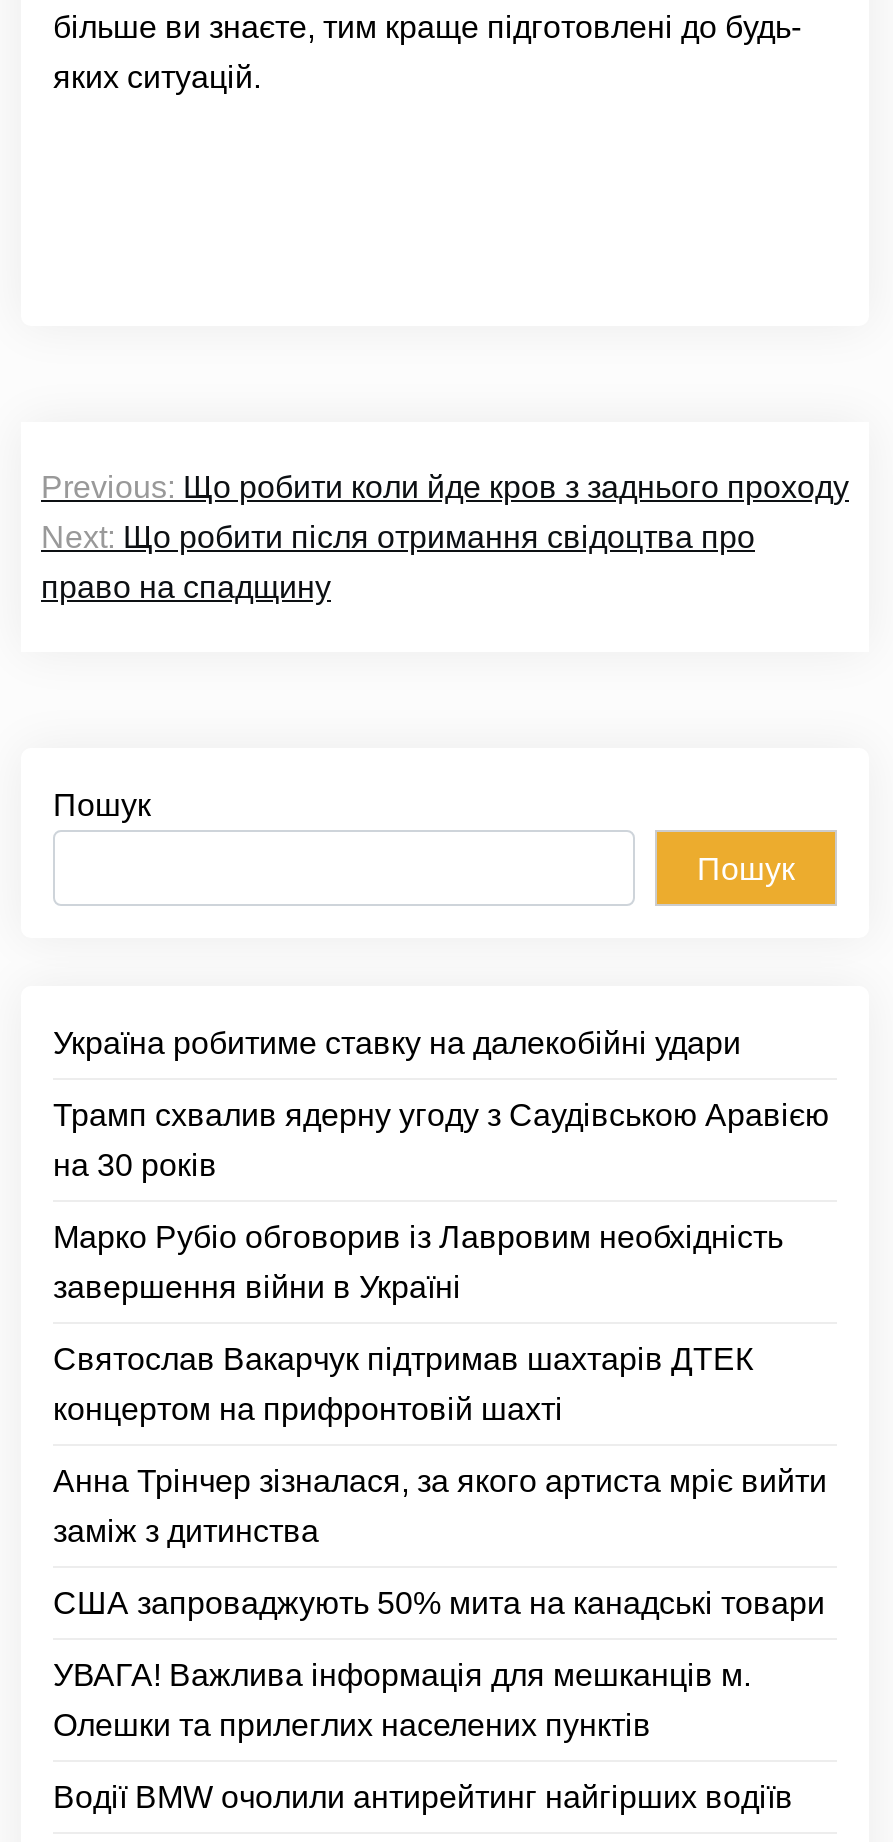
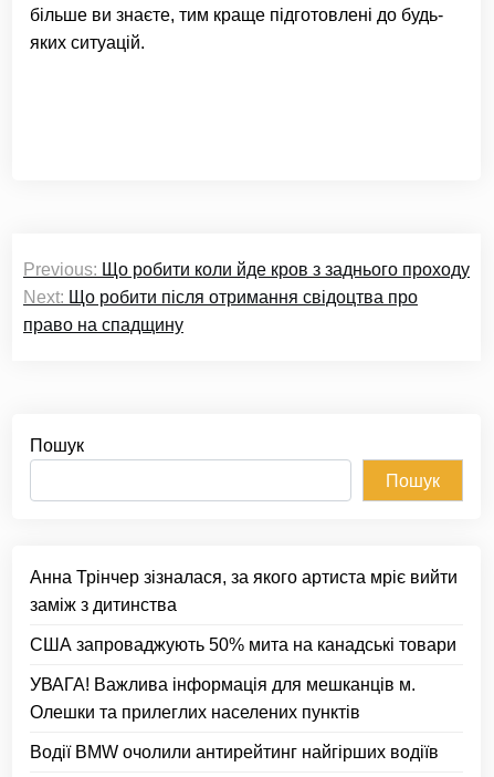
[53,1026,829,1426] Україна робитиме ставку на далекобійні удари | Трамп схвалив ядерну угоду з Саудівською Аравією | на 30 років | Марко Рубіо обговорив із Лавровим необхідність | завершення війни в Україні | Святослав Вакарчук підтримав шахтарів ДТЕК | концертом на прифронтовій шахті -> none

